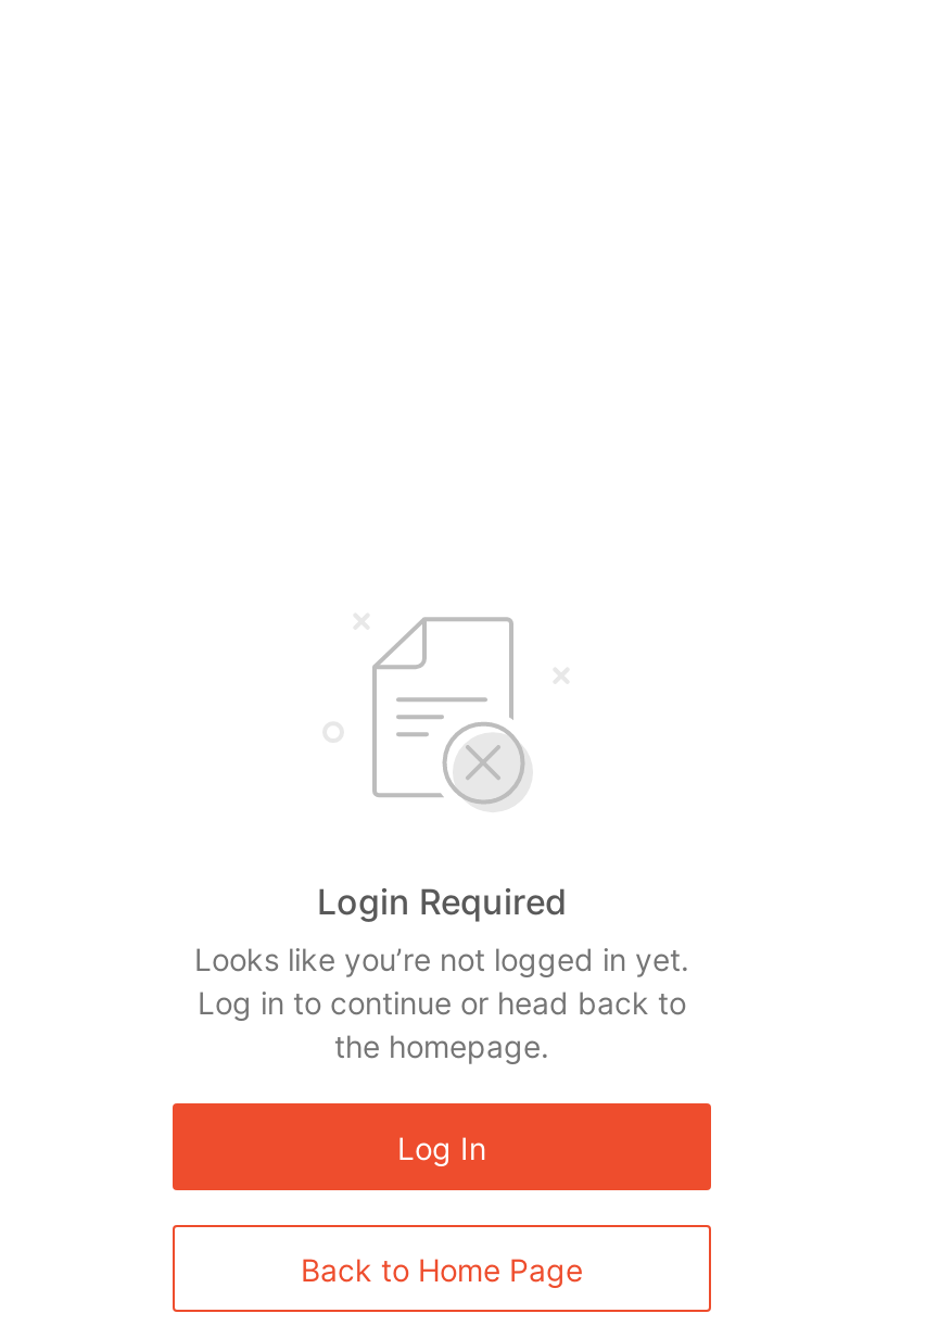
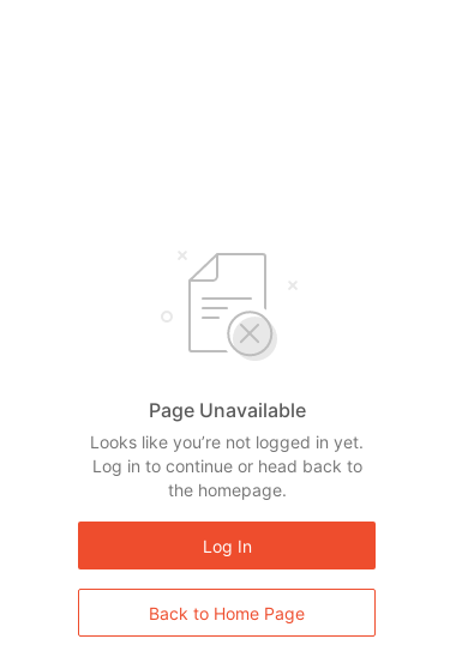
[317,880,567,923] Login Required -> [148,398,305,422] Page Unavailable

